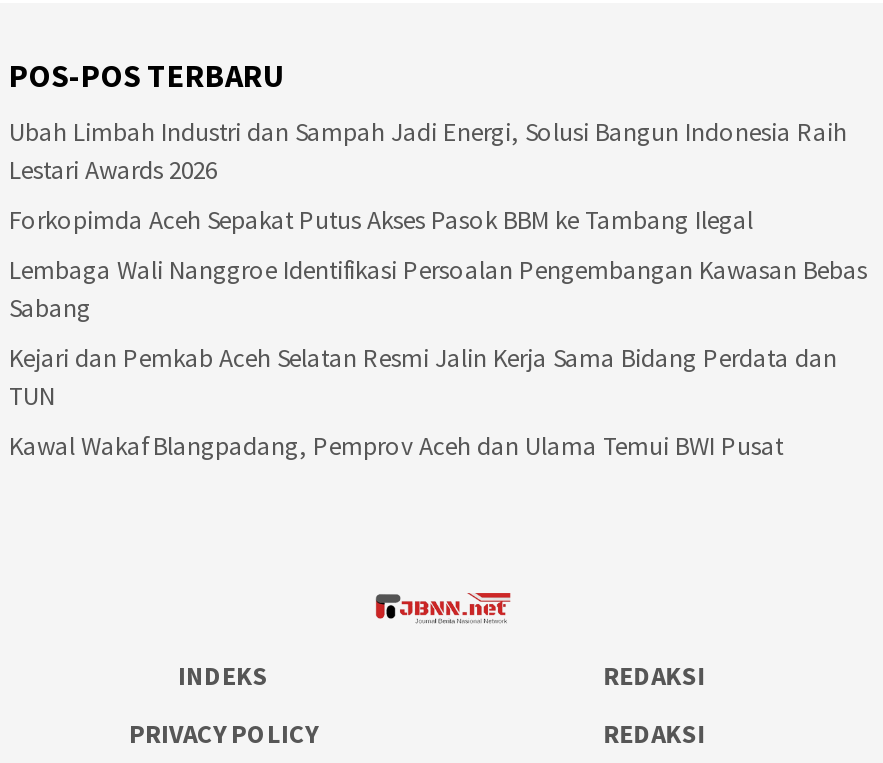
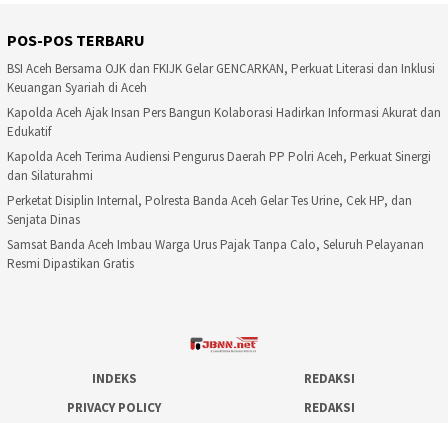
[9,116,847,188] Ubah Limbah Industri dan Sampah Jadi Energi, Solusi Bangun Indonesia Raih | Lestari Awards 2026 -> [7,60,435,96] BSI Aceh Bersama OJK dan FKIJK Gelar GENCARKAN, Perkuat Literasi dan Inklusi | Keuangan Syariah di Aceh
[9,204,753,238] Forkopimda Aceh Sepakat Putus Akses Pasok BBM ke Tambang Ilegal -> [7,104,441,140] Kapolda Aceh Ajak Insan Pers Bangun Kolaborasi Hadirkan Informasi Akurat dan | Edukatif
[9,254,867,326] Lembaga Wali Nanggroe Identifikasi Persoalan Pengembangan Kawasan Bebas | Sabang -> [7,148,431,184] Kapolda Aceh Terima Audiensi Pengurus Daerah PP Polri Aceh, Perkuat Sinergi | dan Silaturahmi
[9,342,837,414] Kejari dan Pemkab Aceh Selatan Resmi Jalin Kerja Sama Bidang Perdata dan | TUN -> [7,192,412,228] Perketat Disiplin Internal, Polresta Banda Aceh Gelar Tes Urine, Cek HP, dan | Senjata Dinas
[9,430,783,464] Kawal Wakaf Blangpadang, Pemprov Aceh dan Ulama Temui BWI Pusat -> [7,236,424,272] Samsat Banda Aceh Imbau Warga Urus Pajak Tanpa Calo, Seluruh Pelayanan | Resmi Dipastikan Gratis

